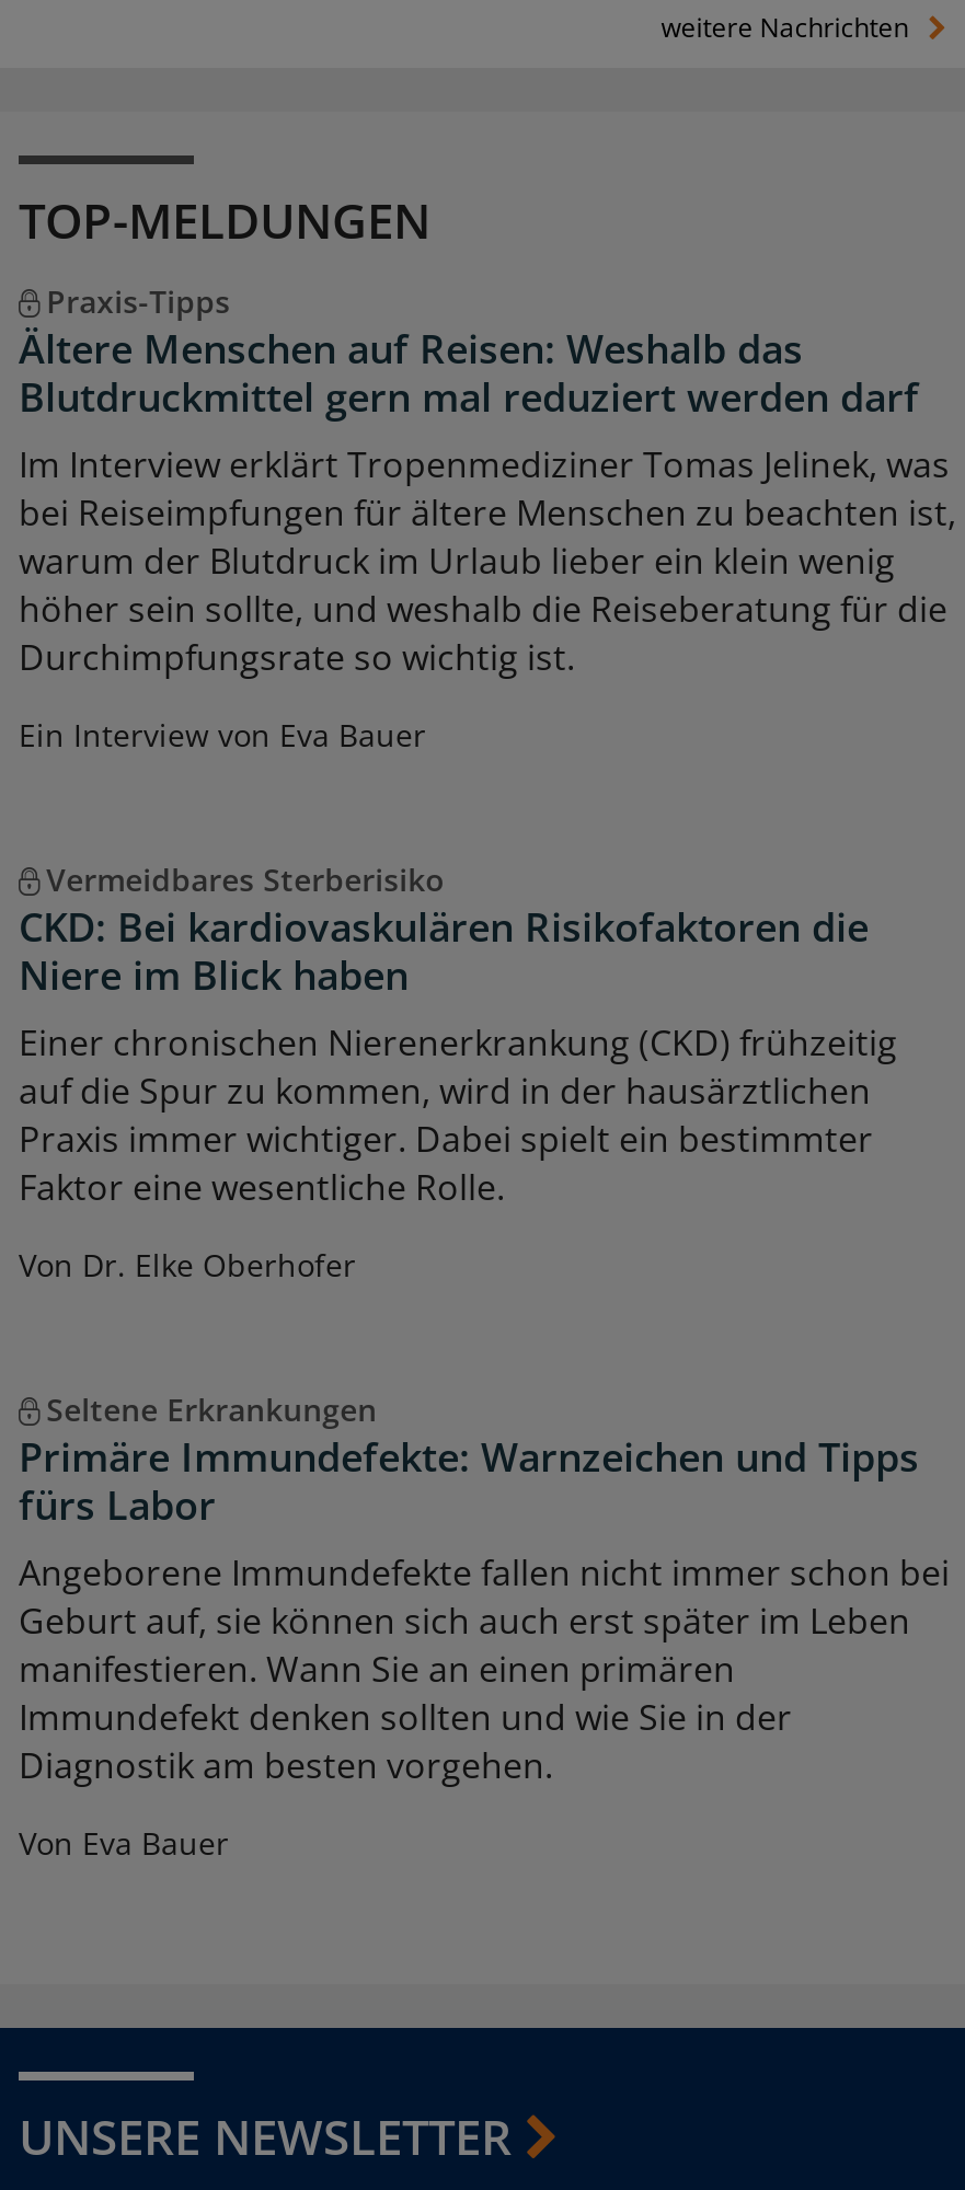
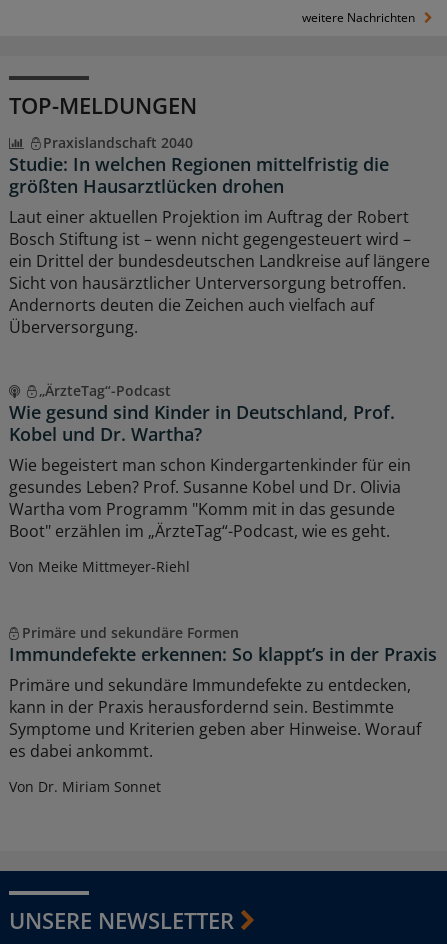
[19,281,956,1865] Praxis-Tipps | Ältere Menschen auf Reisen: Weshalb das | Blutdruckmittel gern mal reduziert werden darf | Im Interview erklärt Tropenmediziner Tomas Jelinek, was | bei Reiseimpfungen für ältere Menschen zu beachten ist, | warum der Blutdruck im Urlaub lieber ein klein wenig | höher sein sollte, und weshalb die Reiseberatung für die | Durchimpfungsrate so wichtig ist. | Ein Interview von Eva Bauer | Vermeidbares Sterberisiko | CKD: Bei kardiovaskulären Risikofaktoren die | Niere im Blick haben | Einer chronischen Nierenerkrankung (CKD) frühzeitig | auf die Spur zu kommen, wird in der hausärztlichen | Praxis immer wichtiger. Dabei spielt ein bestimmter | Faktor eine wesentliche Rolle. | Von Dr. Elke Oberhofer | Seltene Erkrankungen | Primäre Immundefekte: Warnzeichen und Tipps | fürs Labor | Angeborene Immundefekte fallen nicht immer schon bei | Geburt auf, sie können sich auch erst später im Leben | manifestieren. Wann Sie an einen primären | Immundefekt denken sollten und wie Sie in der | Diagnostik am besten vorgehen. | Von Eva Bauer -> [9,133,437,796] Praxislandschaft 2040 | Studie: In welchen Regionen mittelfristig die | größten Hausarztlücken drohen | Laut einer aktuellen Projektion im Auftrag der Robert | Bosch Stiftung ist – wenn nicht gegengesteuert wird – | ein Drittel der bundesdeutschen Landkreise auf längere | Sicht von hausärztlicher Unterversorgung betroffen. | Andernorts deuten die Zeichen auch vielfach auf | Überversorgung. | „ÄrzteTag“-Podcast | Wie gesund sind Kinder in Deutschland, Prof. | Kobel und Dr. Wartha? | Wie begeistert man schon Kindergartenkinder für ein | gesundes Leben? Prof. Susanne Kobel und Dr. Olivia | Wartha vom Programm "Komm mit in das gesunde | Boot" erzählen im „ÄrzteTag“-Podcast, wie es geht. | Von Meike Mittmeyer-Riehl | Primäre und sekundäre Formen | Immundefekte erkennen: So klappt’s in der Praxis | Primäre und sekundäre Immundefekte zu entdecken, | kann in der Praxis herausfordernd sein. Bestimmte | Symptome und Kriterien geben aber Hinweise. Worauf | es dabei ankommt. | Von Dr. Miriam Sonnet

